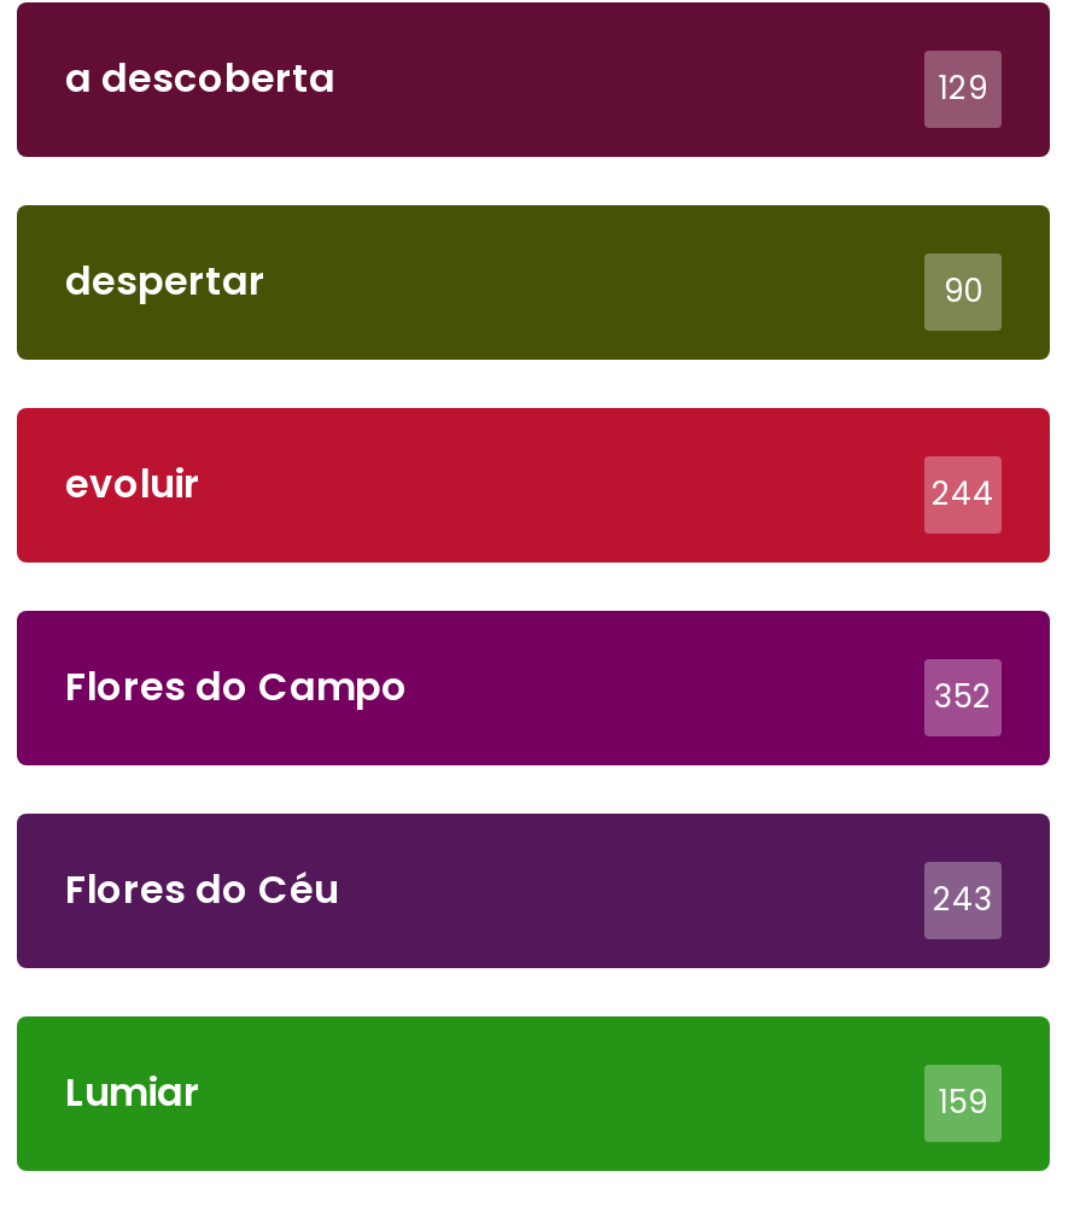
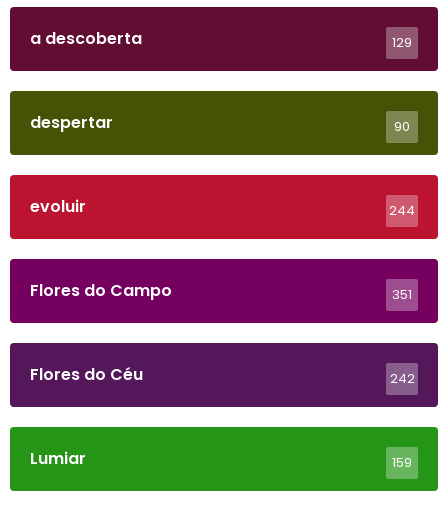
[934,674,992,720] 352 -> [392,285,412,304] 351
[933,877,993,923] 243 -> [389,369,414,388] 242

